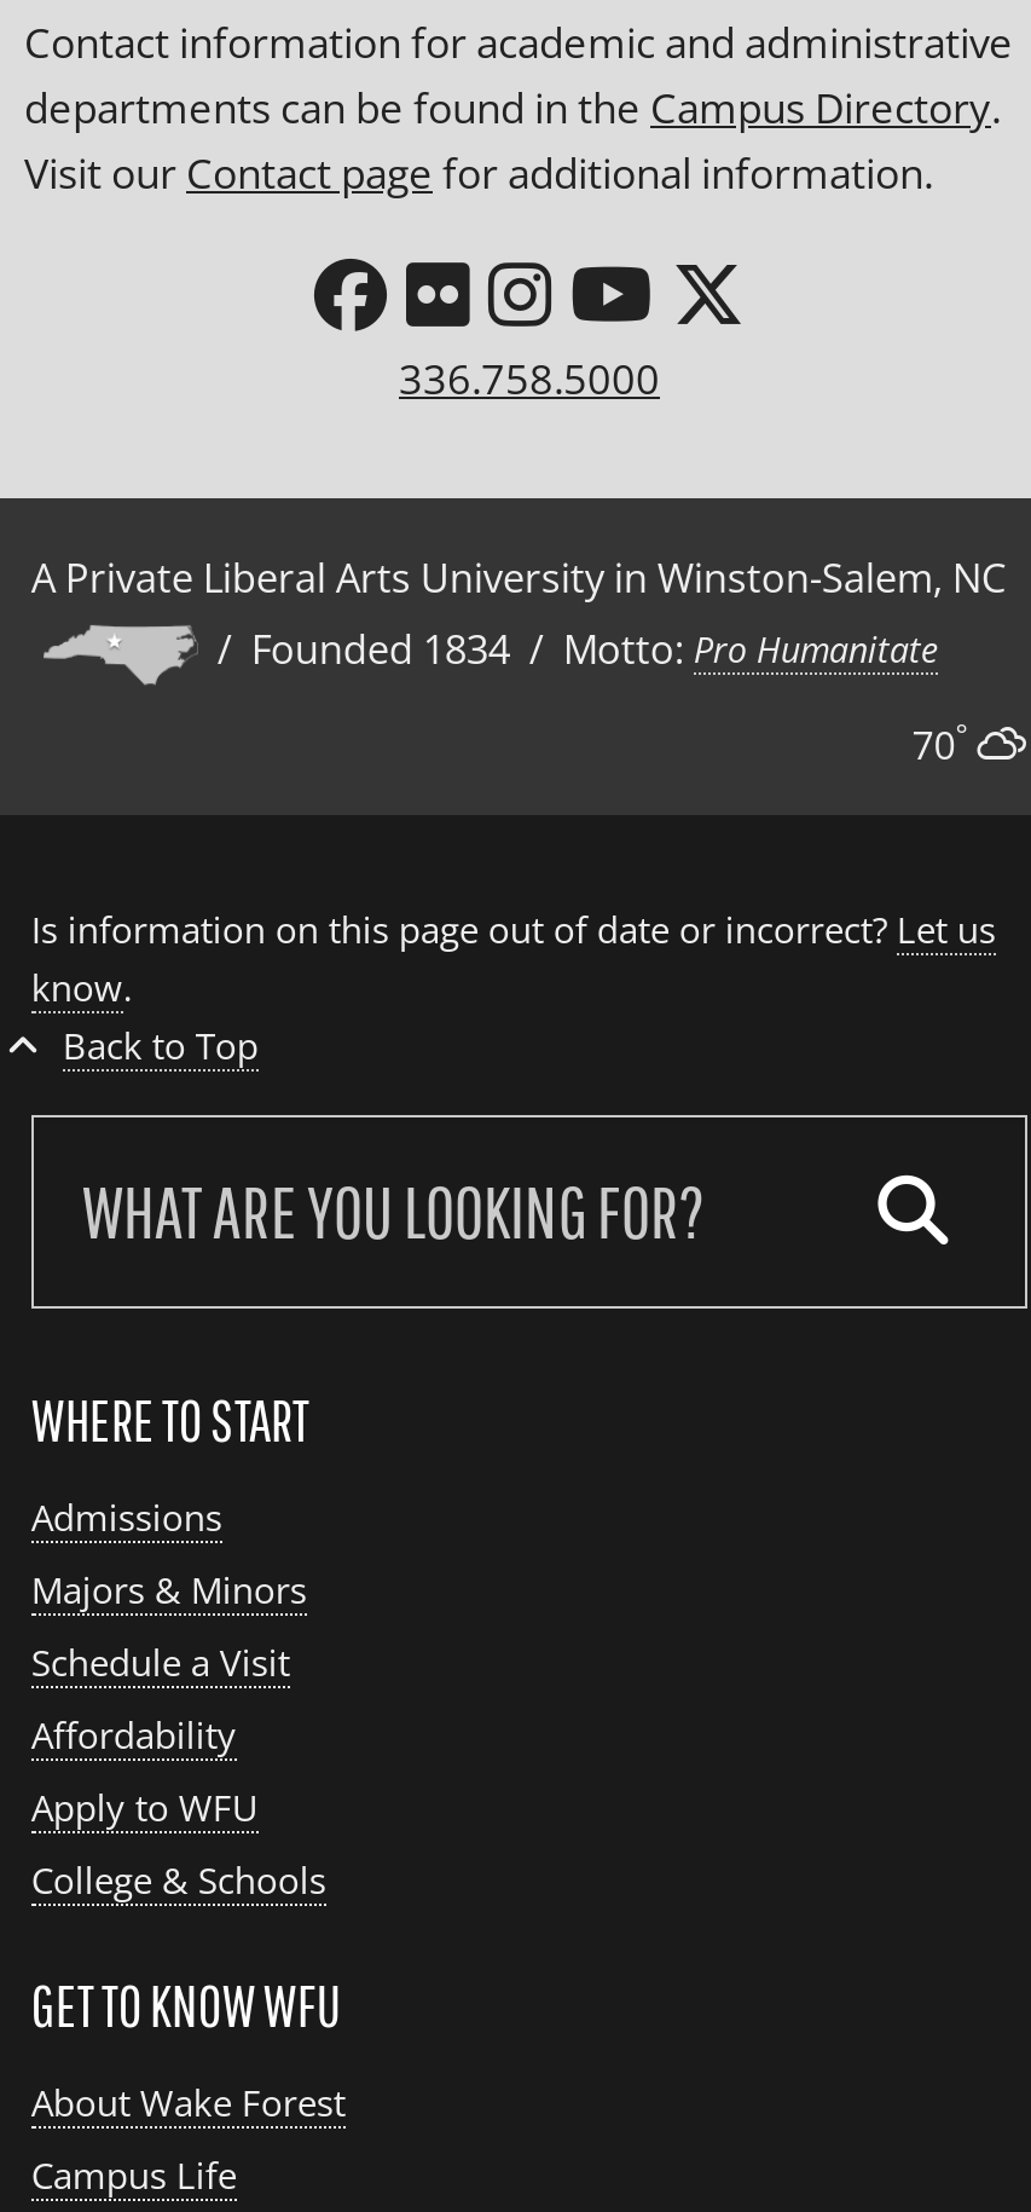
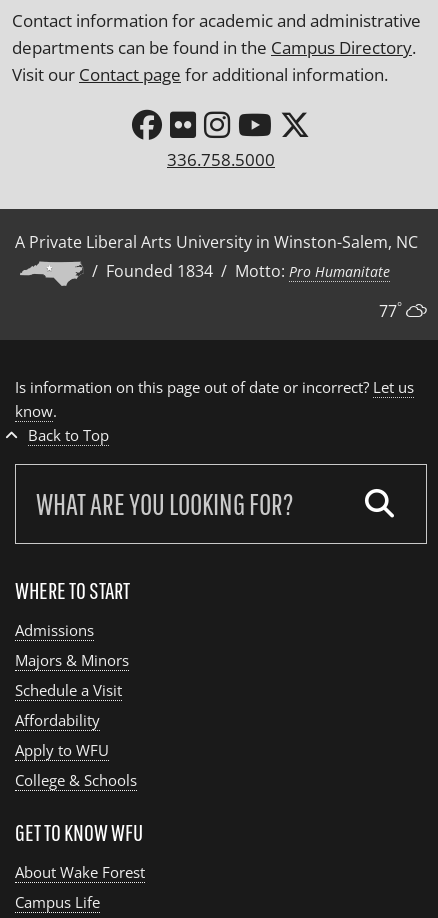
[912,713,967,771] 70° -> [379,298,402,322] 77°

